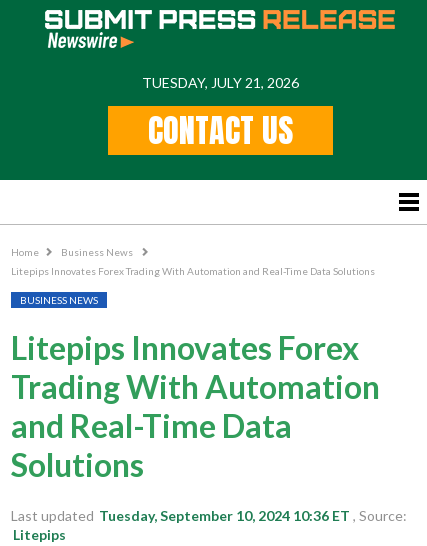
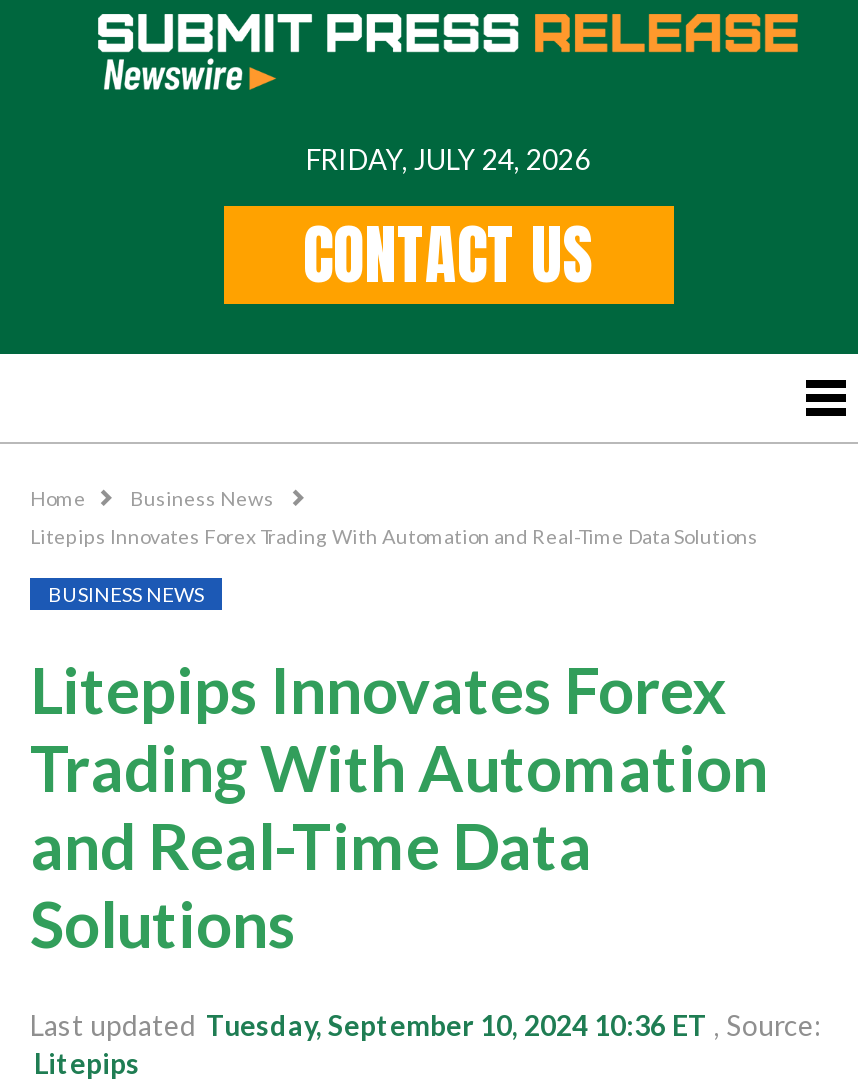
[141,74,298,91] TUESDAY, JULY 21, 2026 -> [306,142,590,176] FRIDAY, JULY 24, 2026

